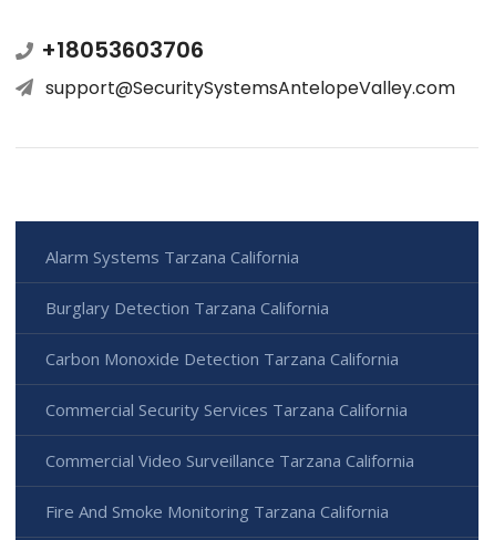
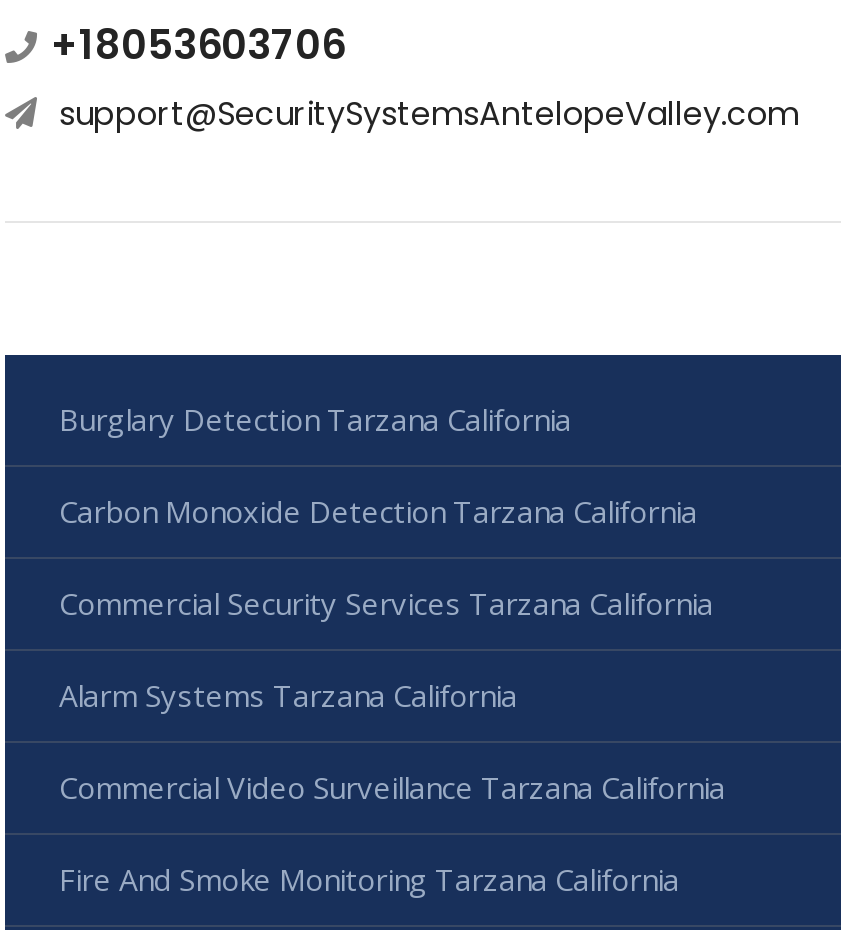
moved [45,245,299,268] -> [59,675,517,715]: Alarm Systems Tarzana California
moved [45,296,408,420] -> [59,399,713,623]: Burglary Detection Tarzana California | Carbon Monoxide Detection Tarzana California | Commercial Security Services Tarzana California

